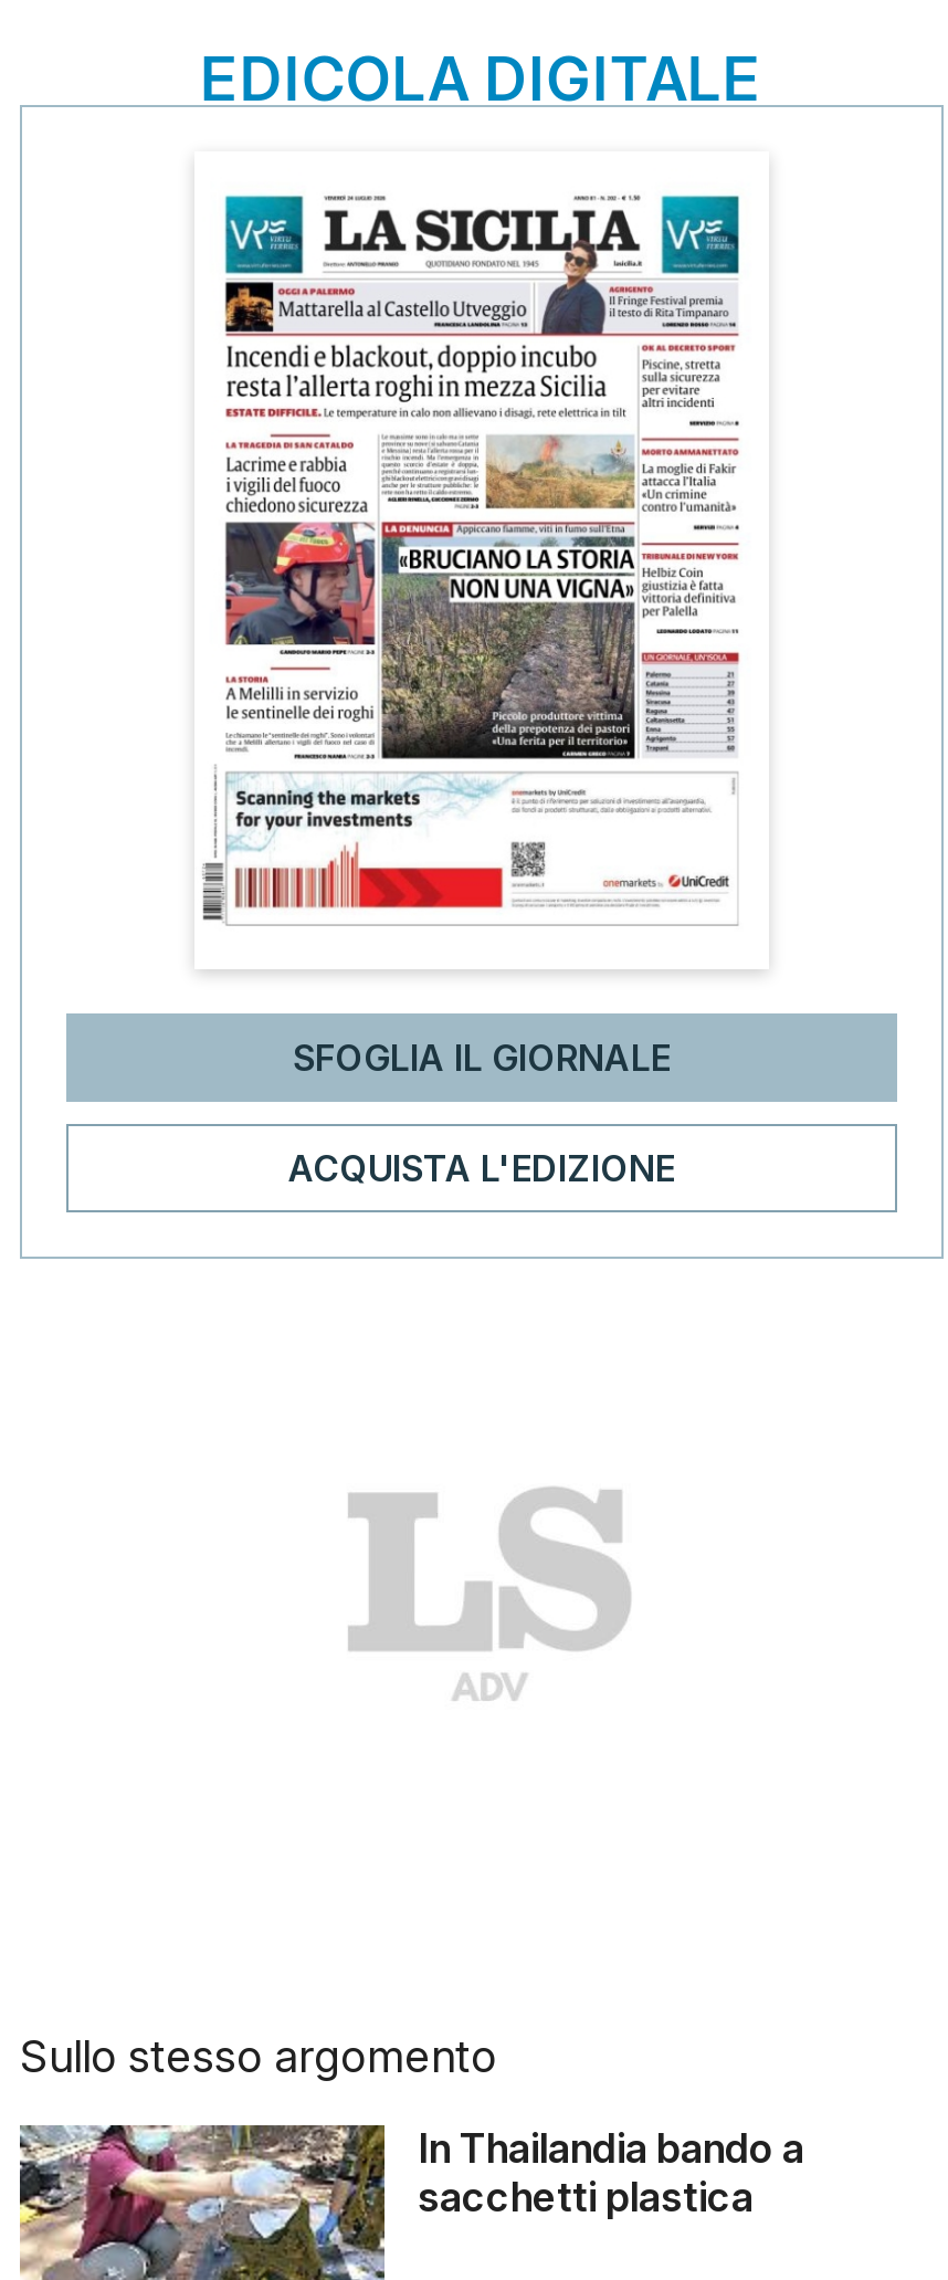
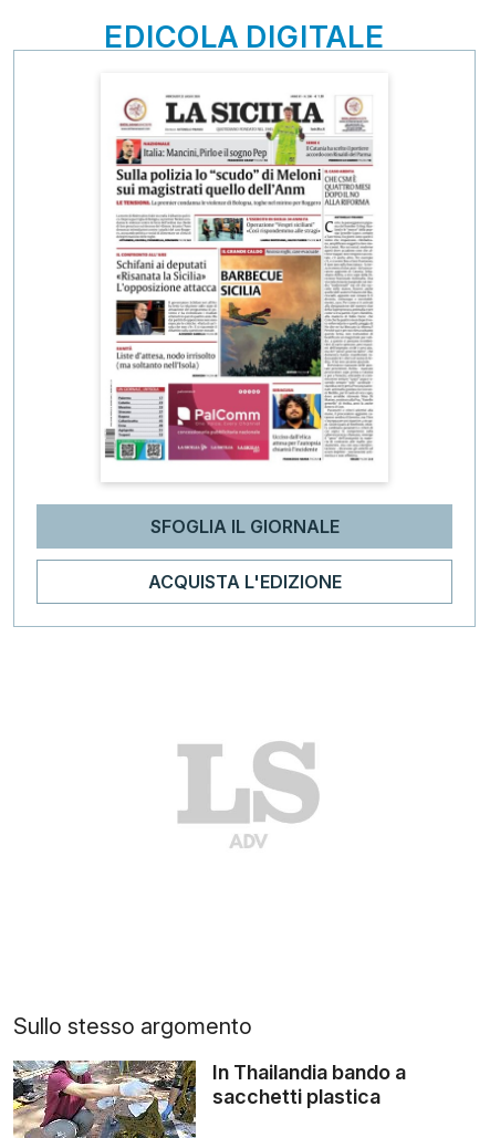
[210,193,740,925] [image] -> [107,95,373,461] [image]

